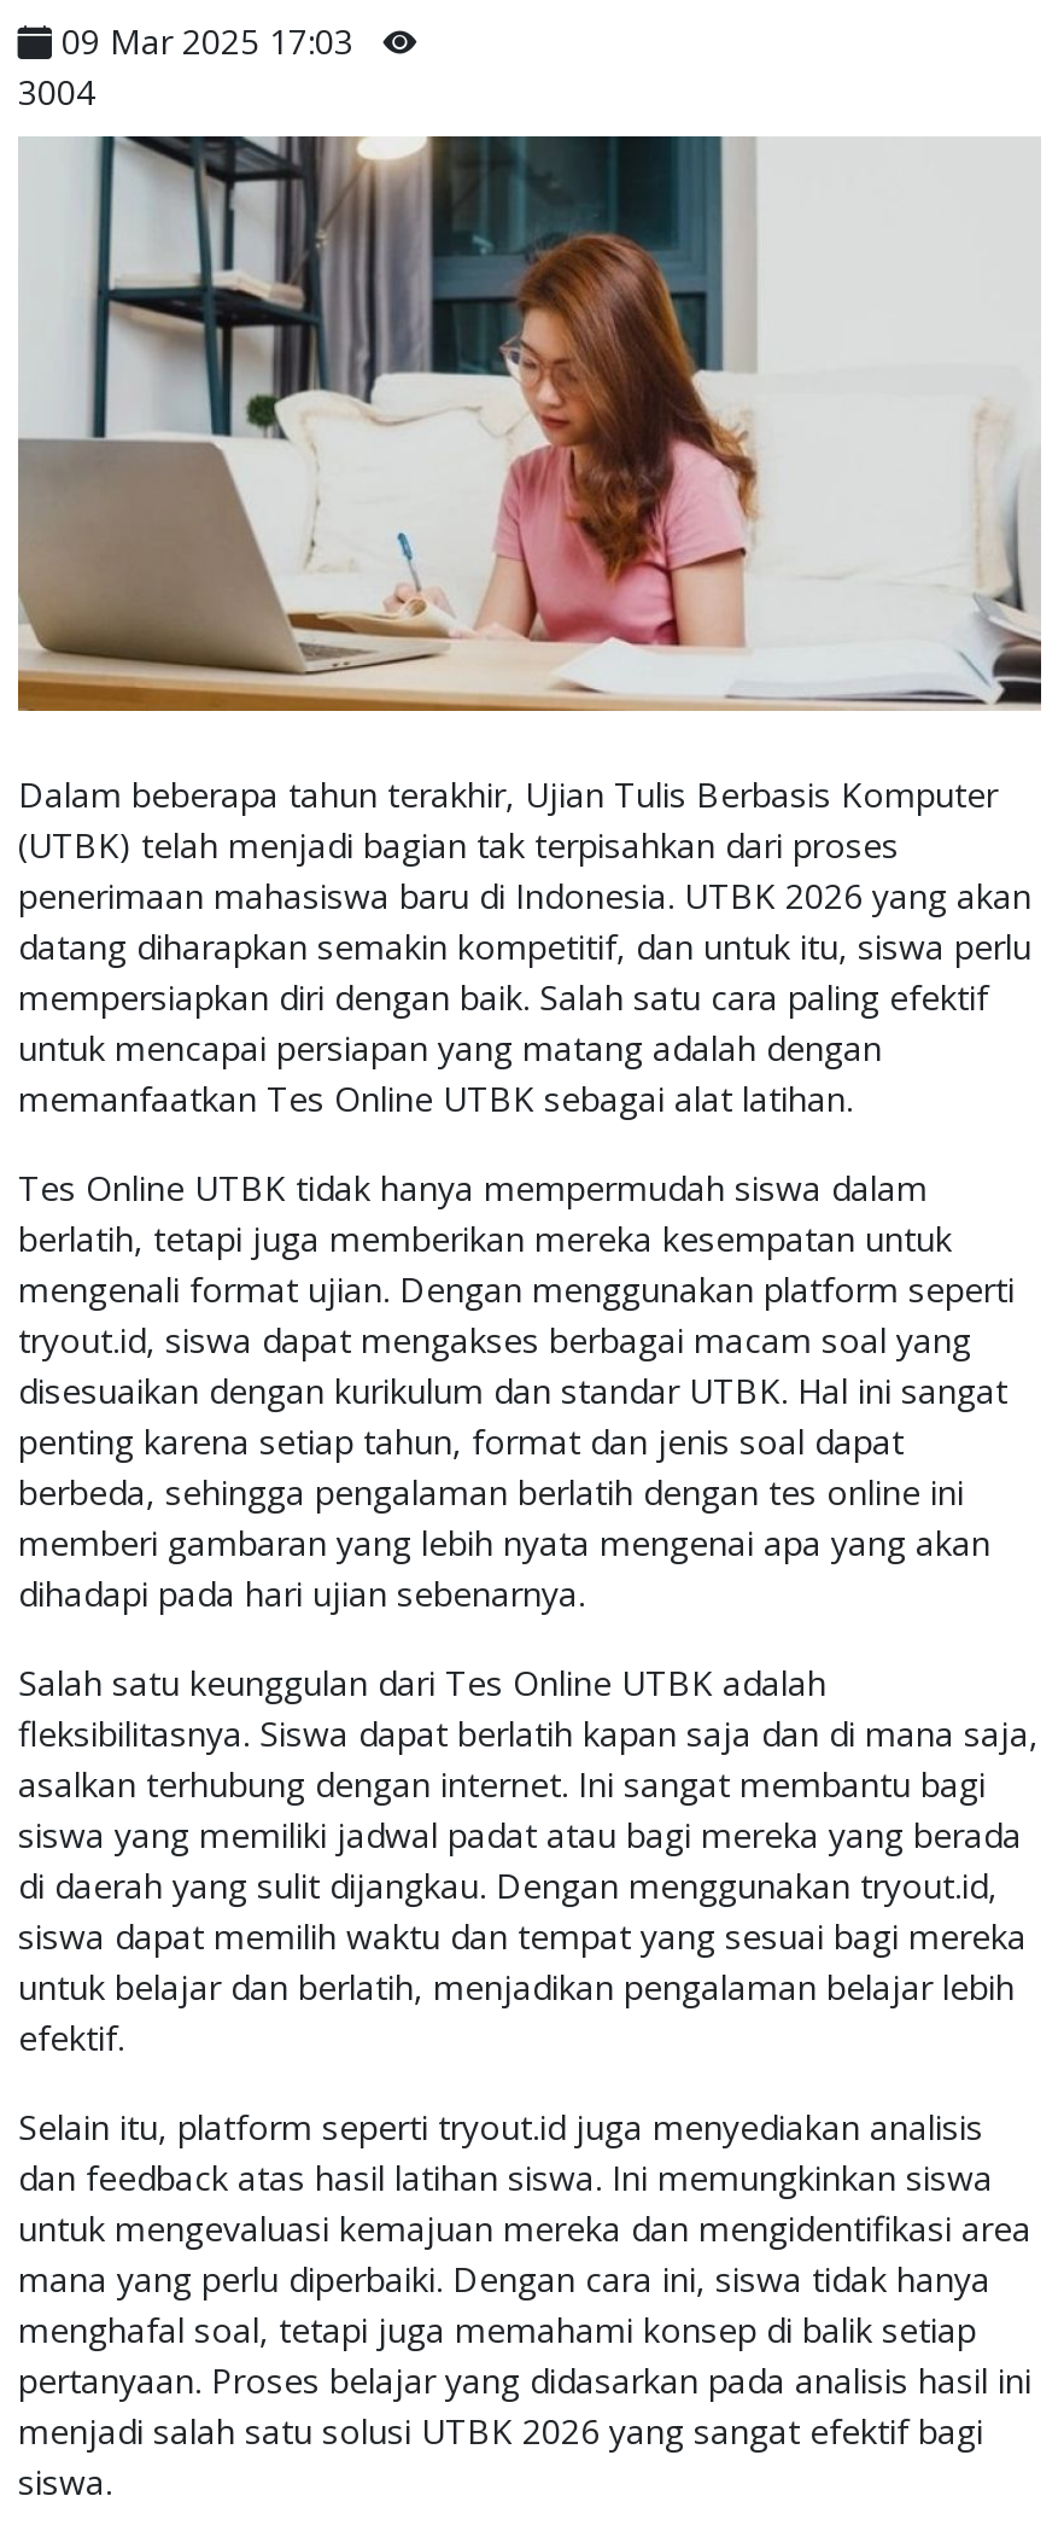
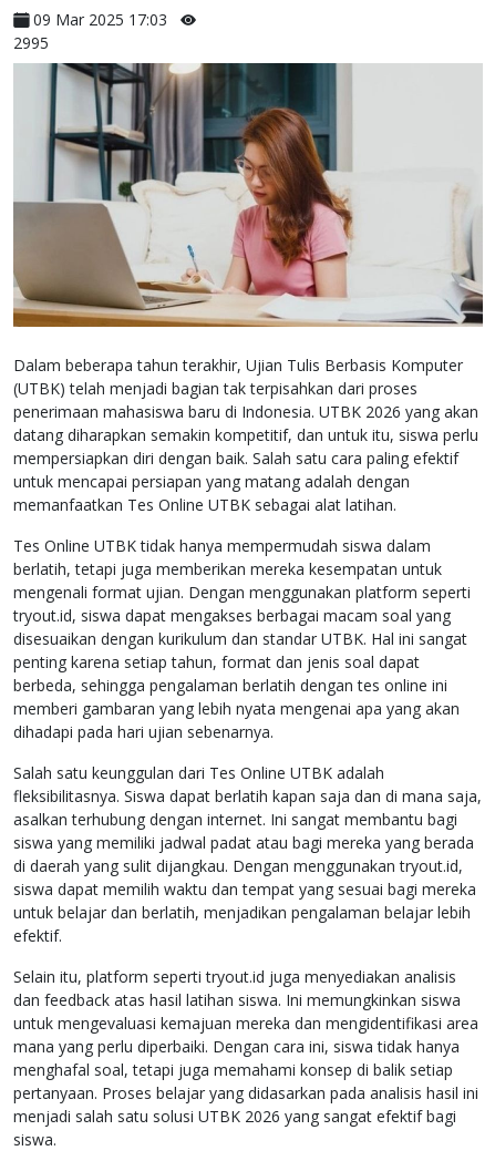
[18,69,95,114] 3004 -> [13,32,49,53] 2995

